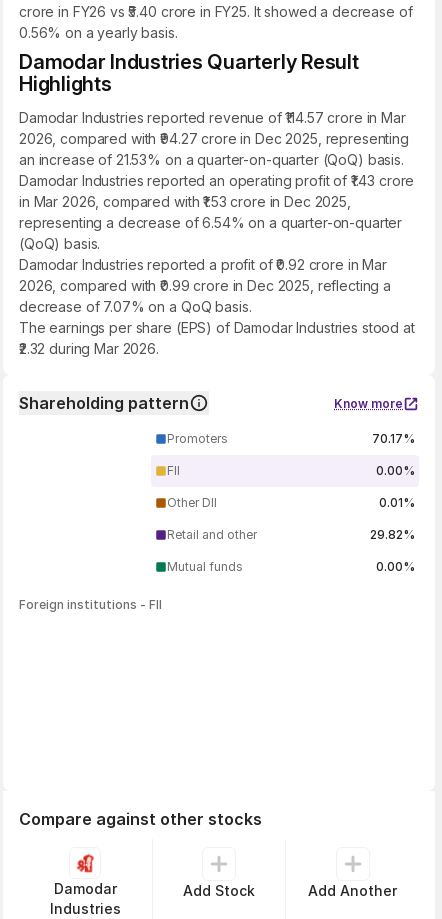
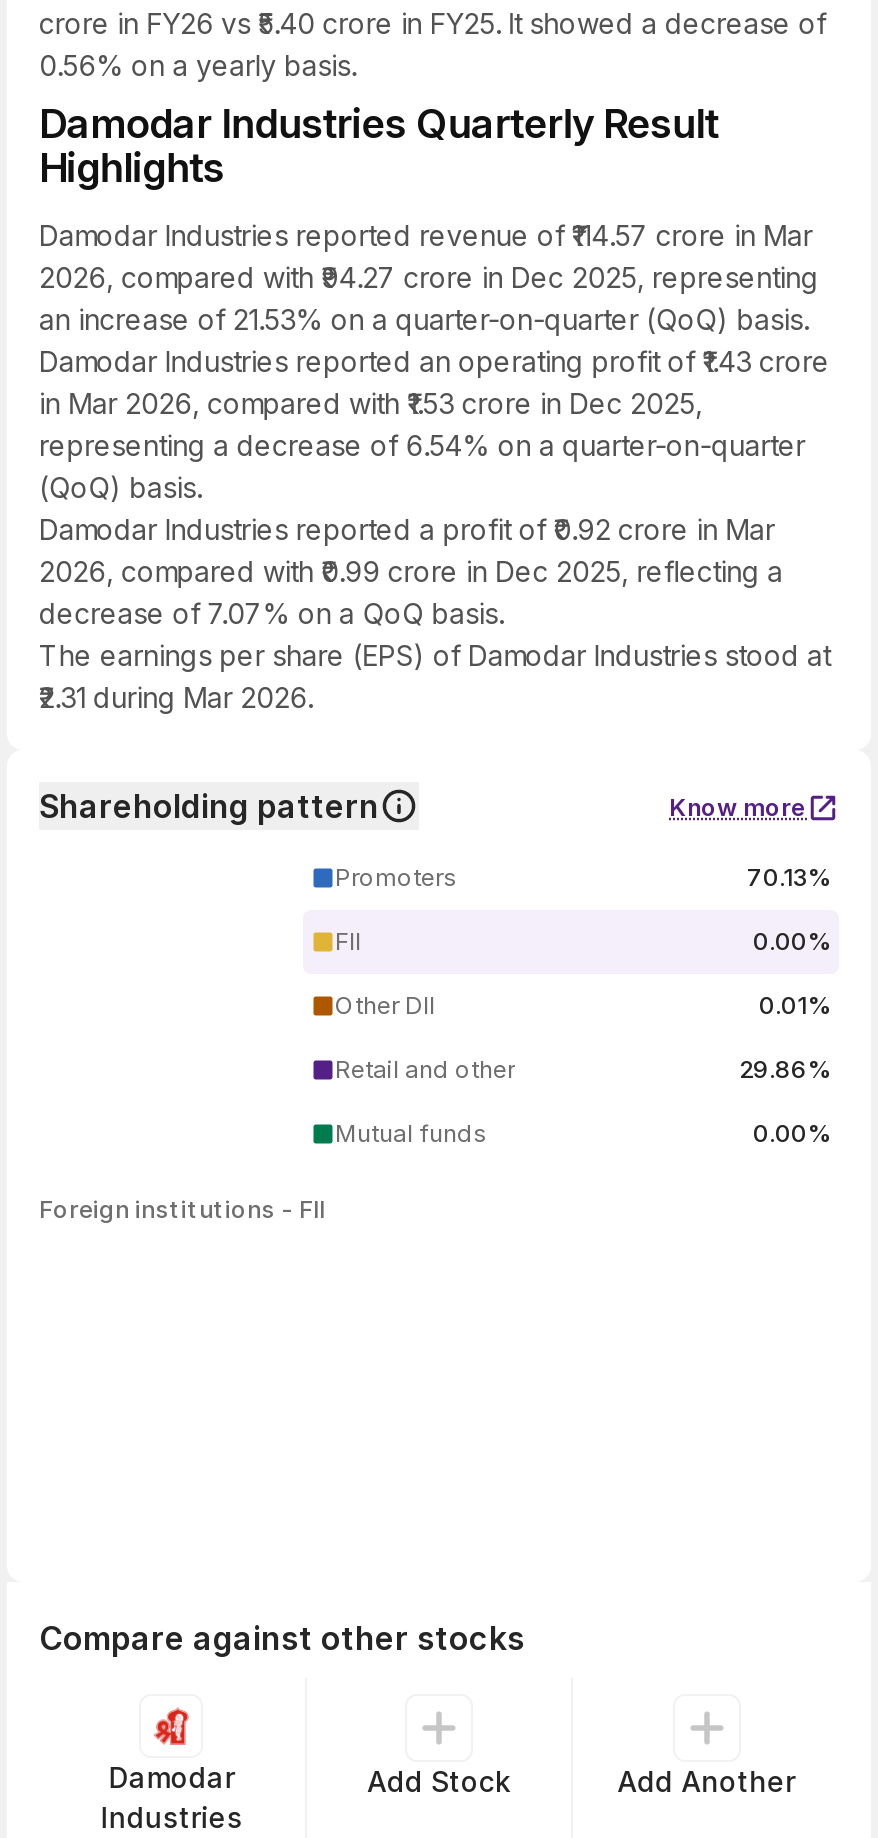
[19,340,159,357] ₹2.32 during Mar 2026. -> [39,680,313,714] ₹2.31 during Mar 2026.
[372,431,415,446] 70.17% -> [747,862,831,892] 70.13%
[370,527,415,542] 29.82% -> [739,1054,831,1084] 29.86%

